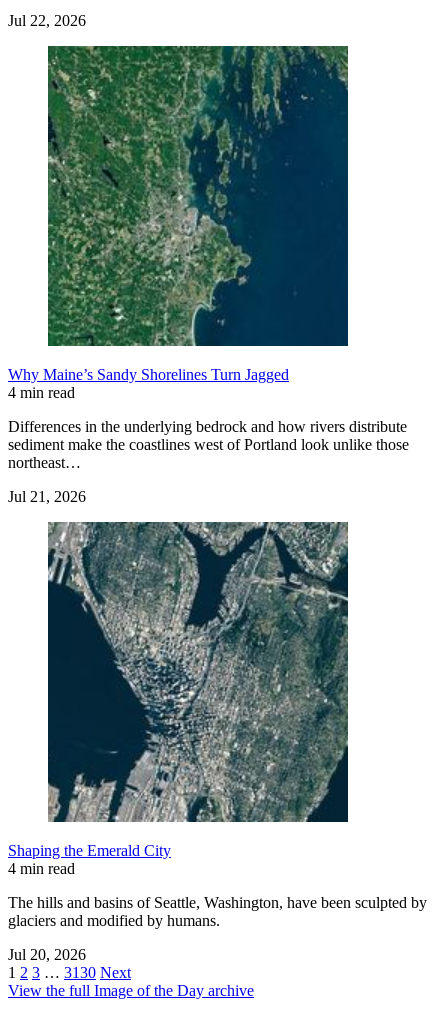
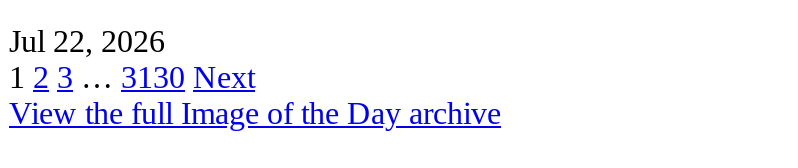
[8,45,409,505] [image] | Why Maine’s Sandy Shorelines Turn Jagged | 4 min read | Differences in the underlying bedrock and how rivers distribute | sediment make the coastlines west of Portland look unlike those | northeast… | Jul 21, 2026 -> none
[8,521,427,963] [image] | Shaping the Emerald City | 4 min read | The hills and basins of Seattle, Washington, have been sculpted by | glaciers and modified by humans. | Jul 20, 2026 -> none

